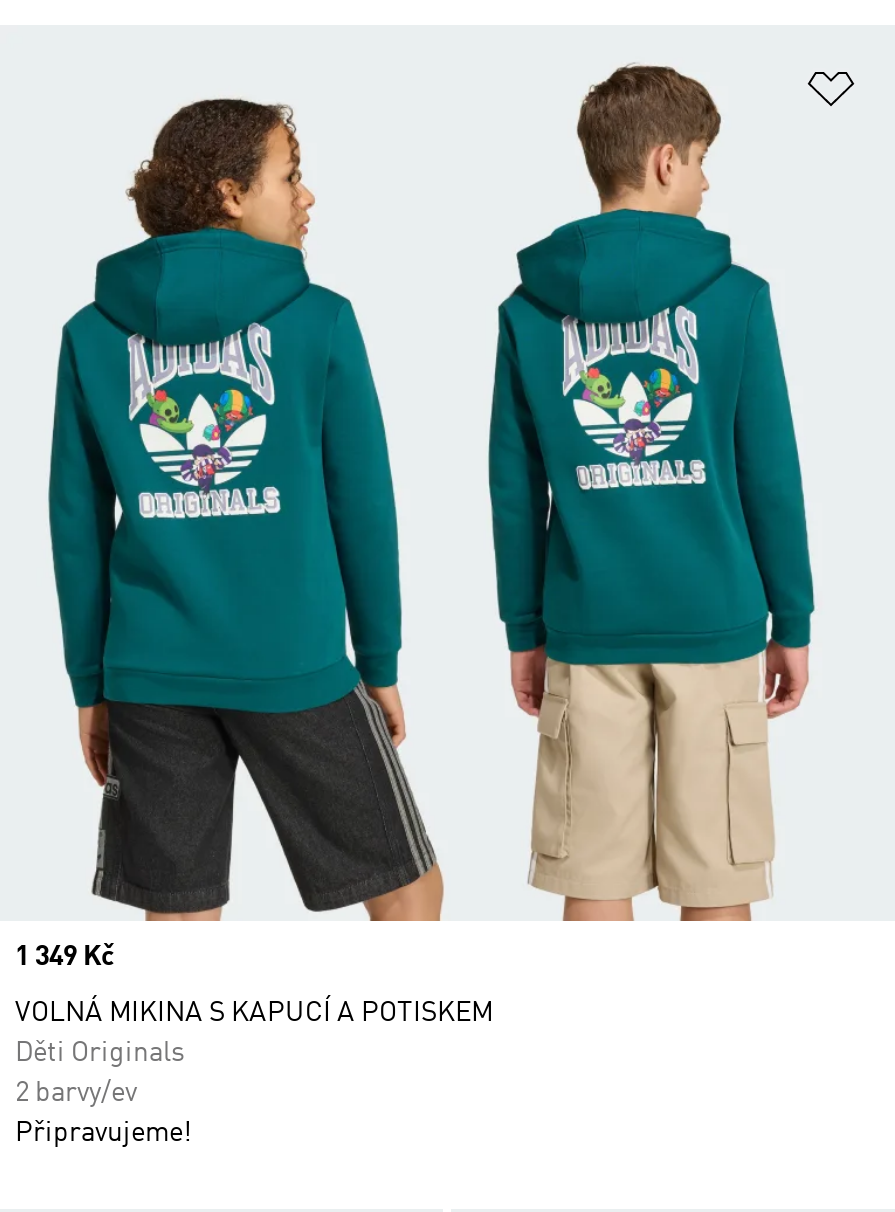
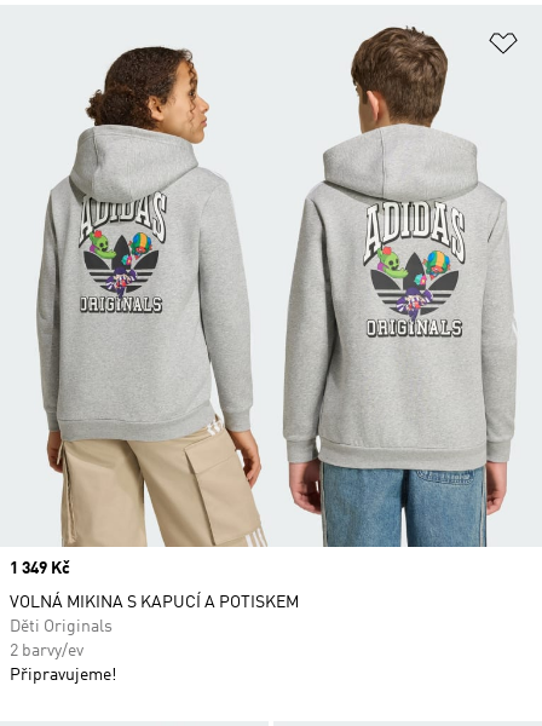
[467,63,851,923] [image] -> [282,25,517,548] [image]
[47,93,445,921] [image] -> [30,45,269,548] [image]

